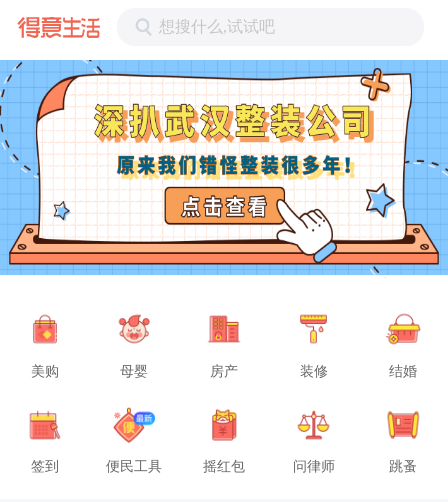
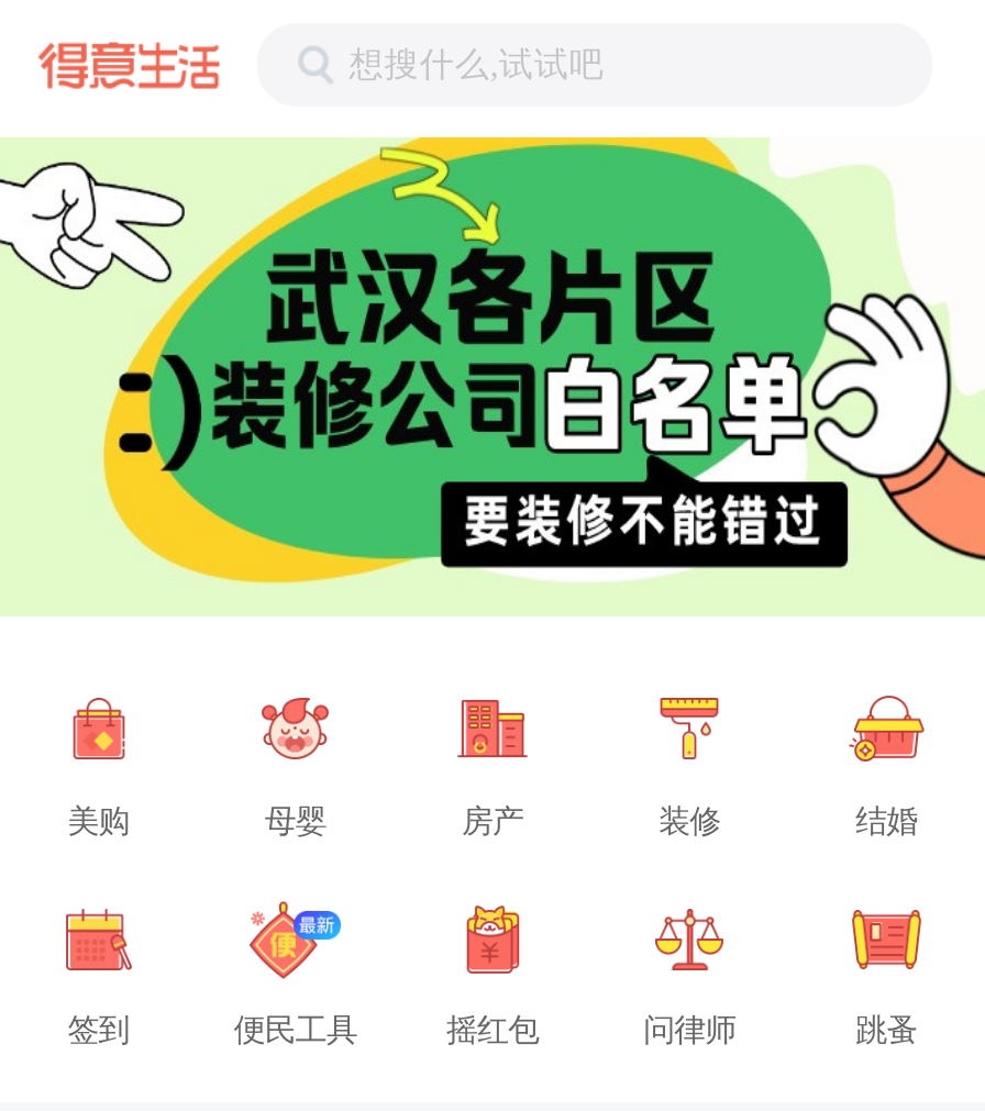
[3,59,445,277] [image] -> [7,135,978,616] [image]

